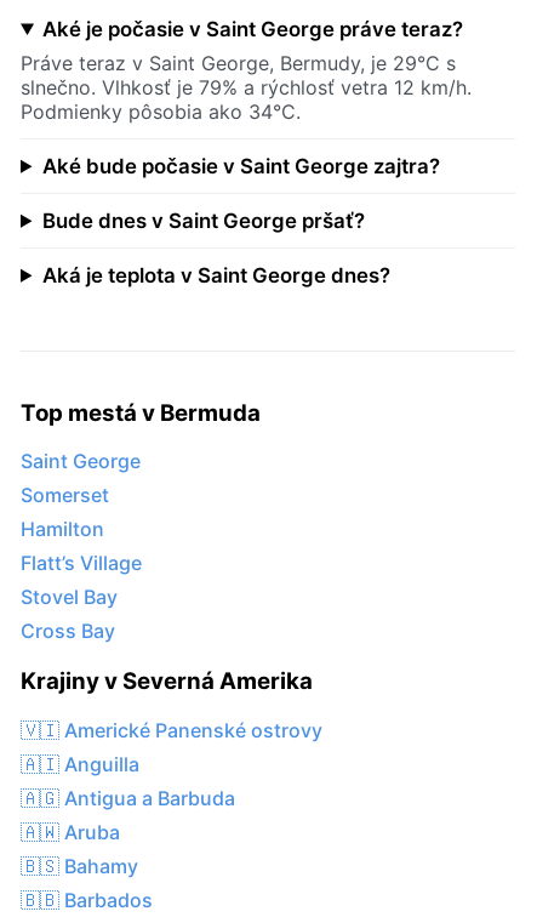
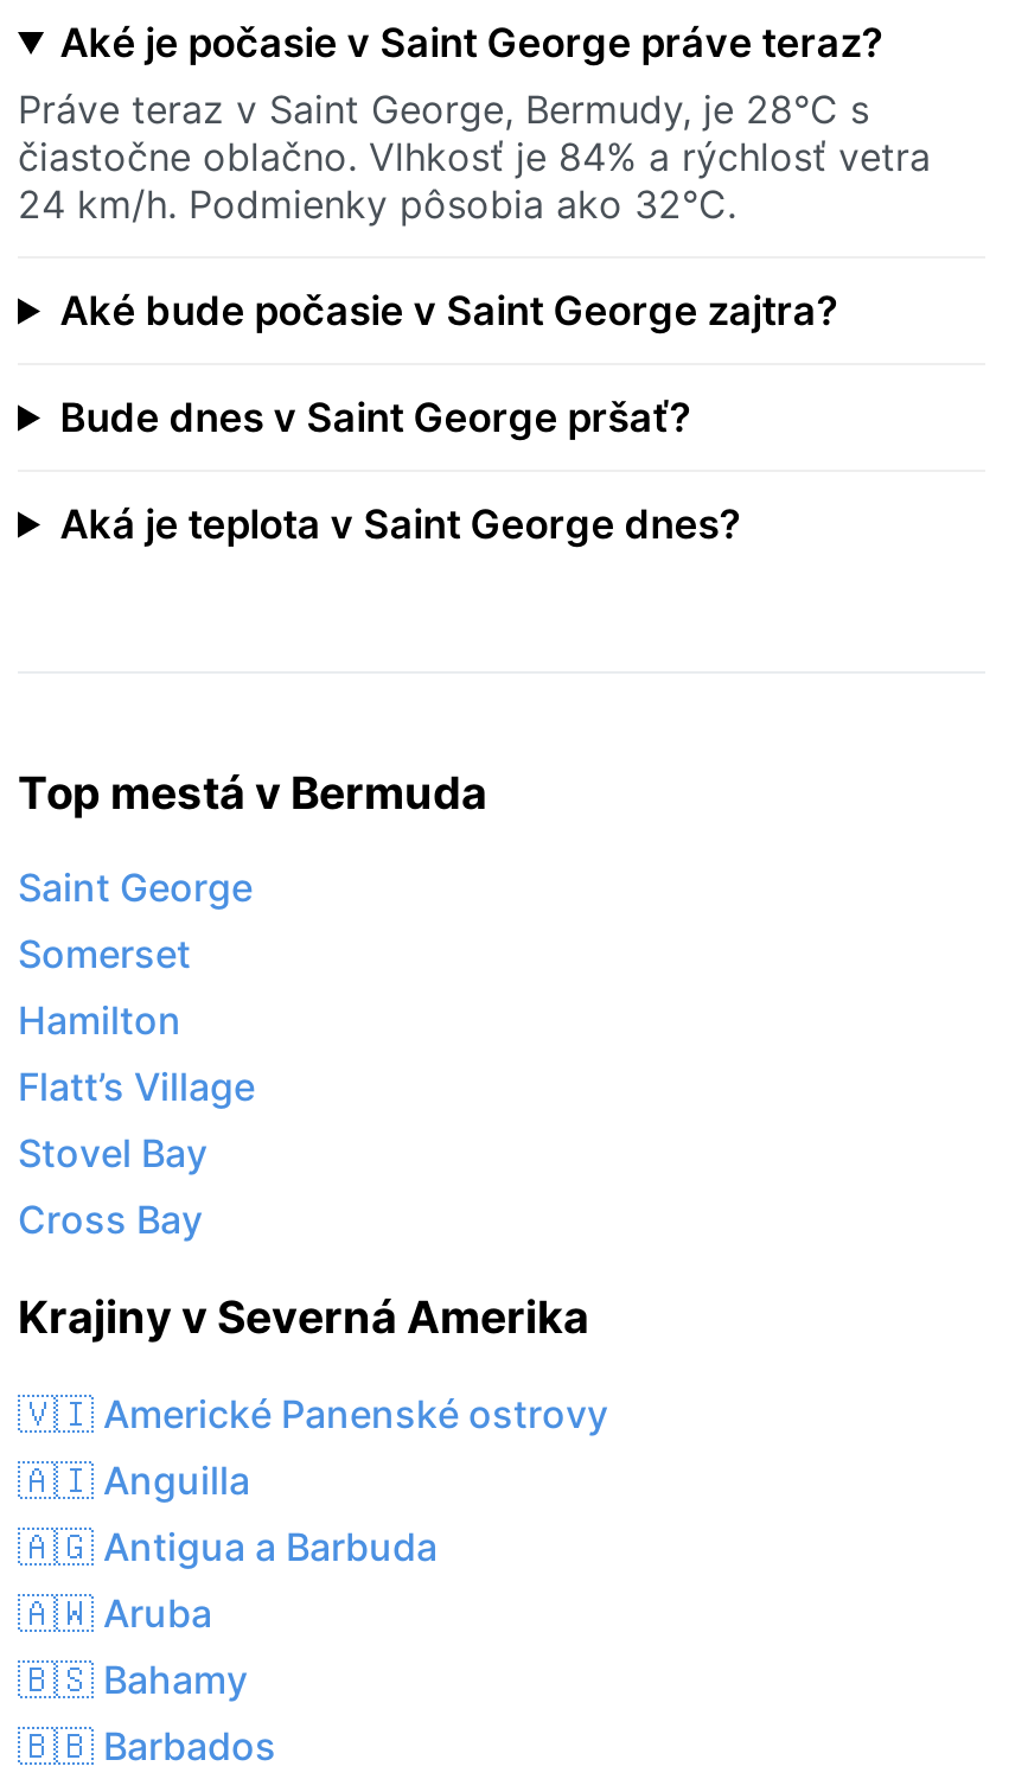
[21,51,472,123] Práve teraz v Saint George, Bermudy, je 29°C s | slnečno. Vlhkosť je 79% a rýchlosť vetra 12 km/h. | Podmienky pôsobia ako 34°C. -> [18,85,931,227] Práve teraz v Saint George, Bermudy, je 28°C s | čiastočne oblačno. Vlhkosť je 84% a rýchlosť vetra | 24 km/h. Podmienky pôsobia ako 32°C.

